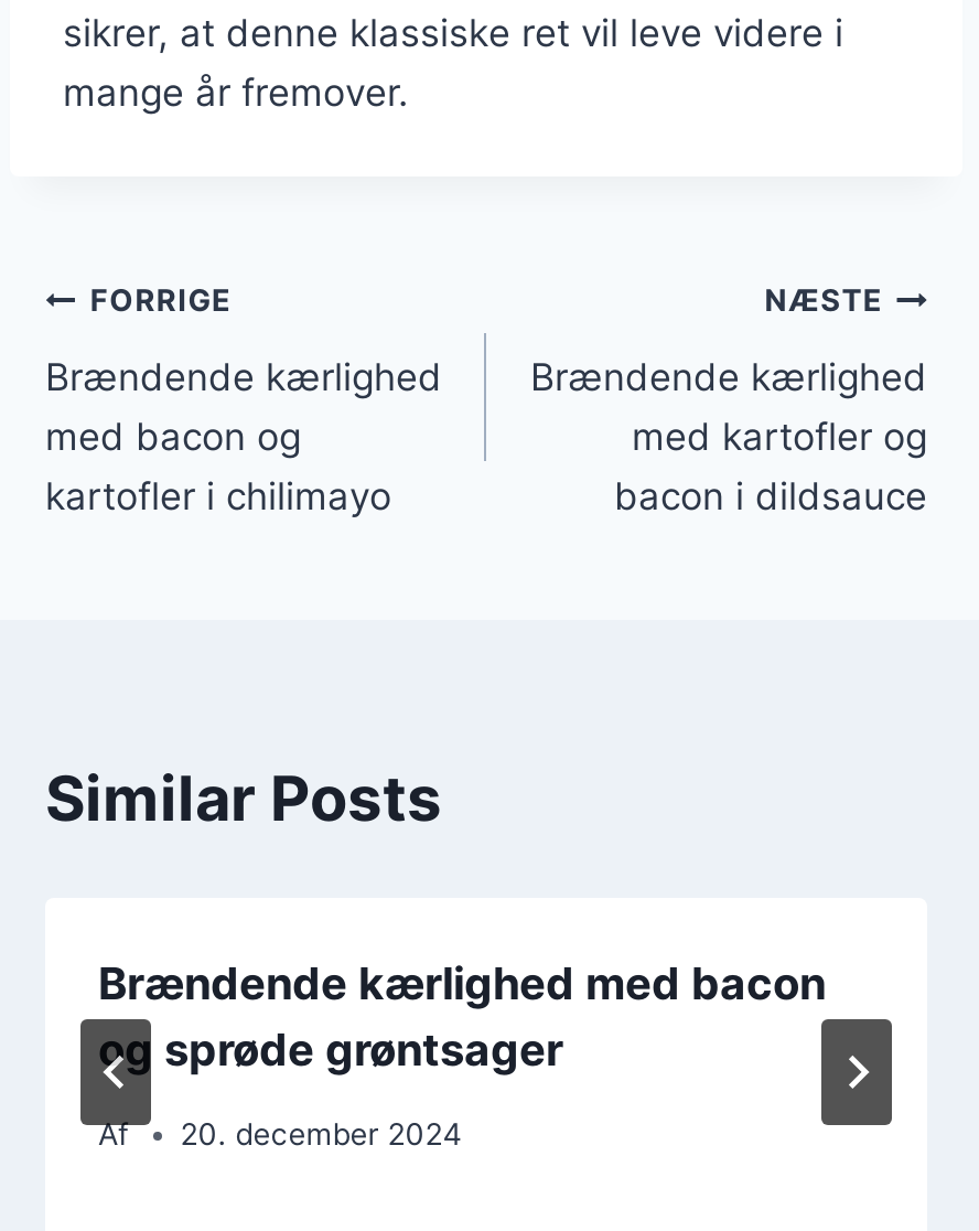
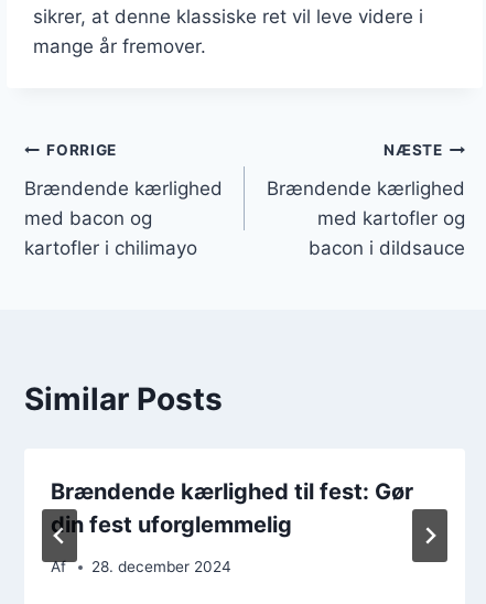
[98,956,826,1075] Brændende kærlighed med bacon | og sprøde grøntsager -> [51,478,413,537] Brændende kærlighed til fest: Gør | din fest uforglemmelig
[180,1117,462,1152] 20. december 2024 -> [92,558,232,575] 28. december 2024

